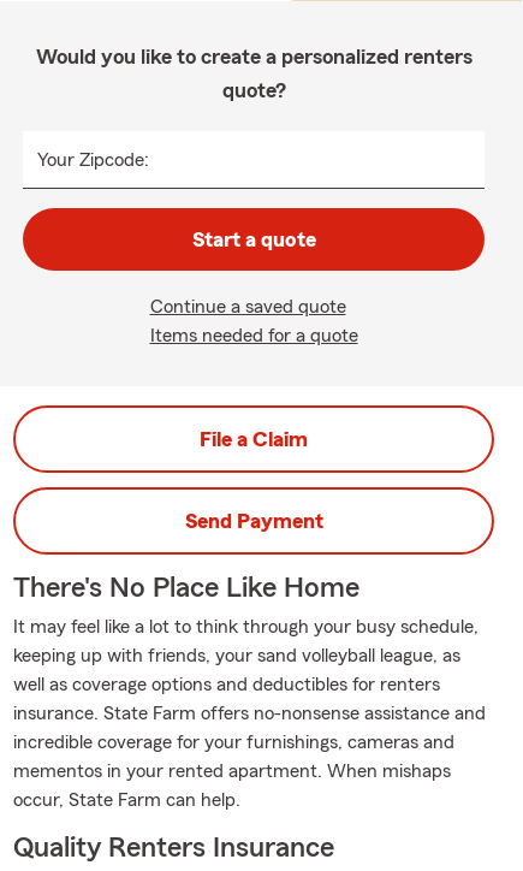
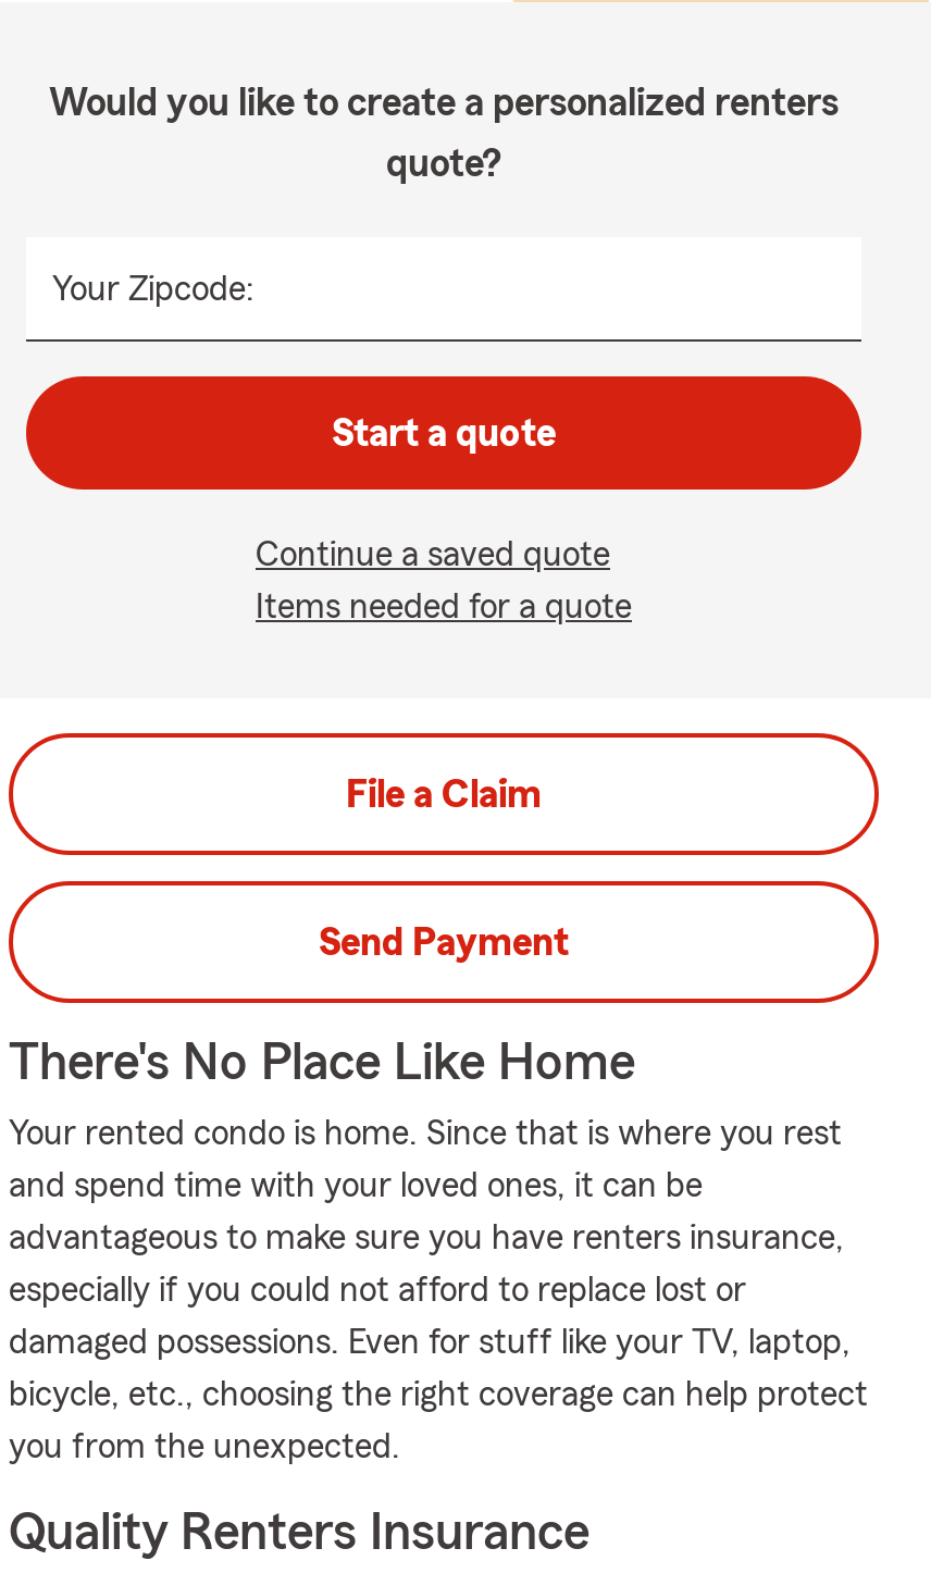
[13,617,479,636] It may feel like a lot to think through your busy schedule, -> [9,1116,842,1151] Your rented condo is home. Since that is where you rest
[13,646,460,665] keeping up with friends, your sand volleyball league, as -> [9,1168,703,1203] and spend time with your loved ones, it can be
[13,675,440,694] well as coverage options and deductibles for renters -> [9,1221,844,1255] advantageous to make sure you have renters insurance,
[13,704,486,723] insurance. State Farm offers no-nonsense assistance and -> [9,1273,746,1308] especially if you could not afford to replace lost or
[13,733,454,752] incredible coverage for your furnishings, cameras and -> [9,1325,851,1360] damaged possessions. Even for stuff like your TV, laptop,
[13,762,451,781] mementos in your rented apartment. When mishaps -> [9,1377,868,1412] bicycle, etc., choosing the right coverage can help protect
[13,790,240,810] occur, State Farm can help. -> [9,1429,400,1464] you from the unexpected.

